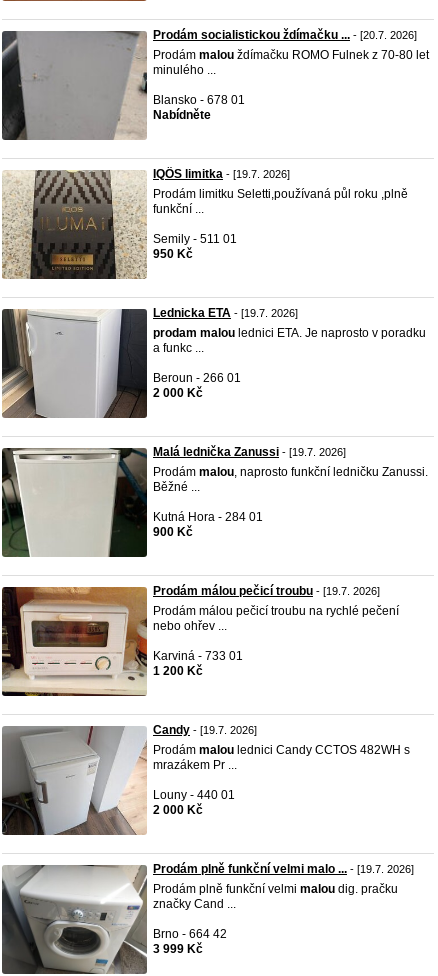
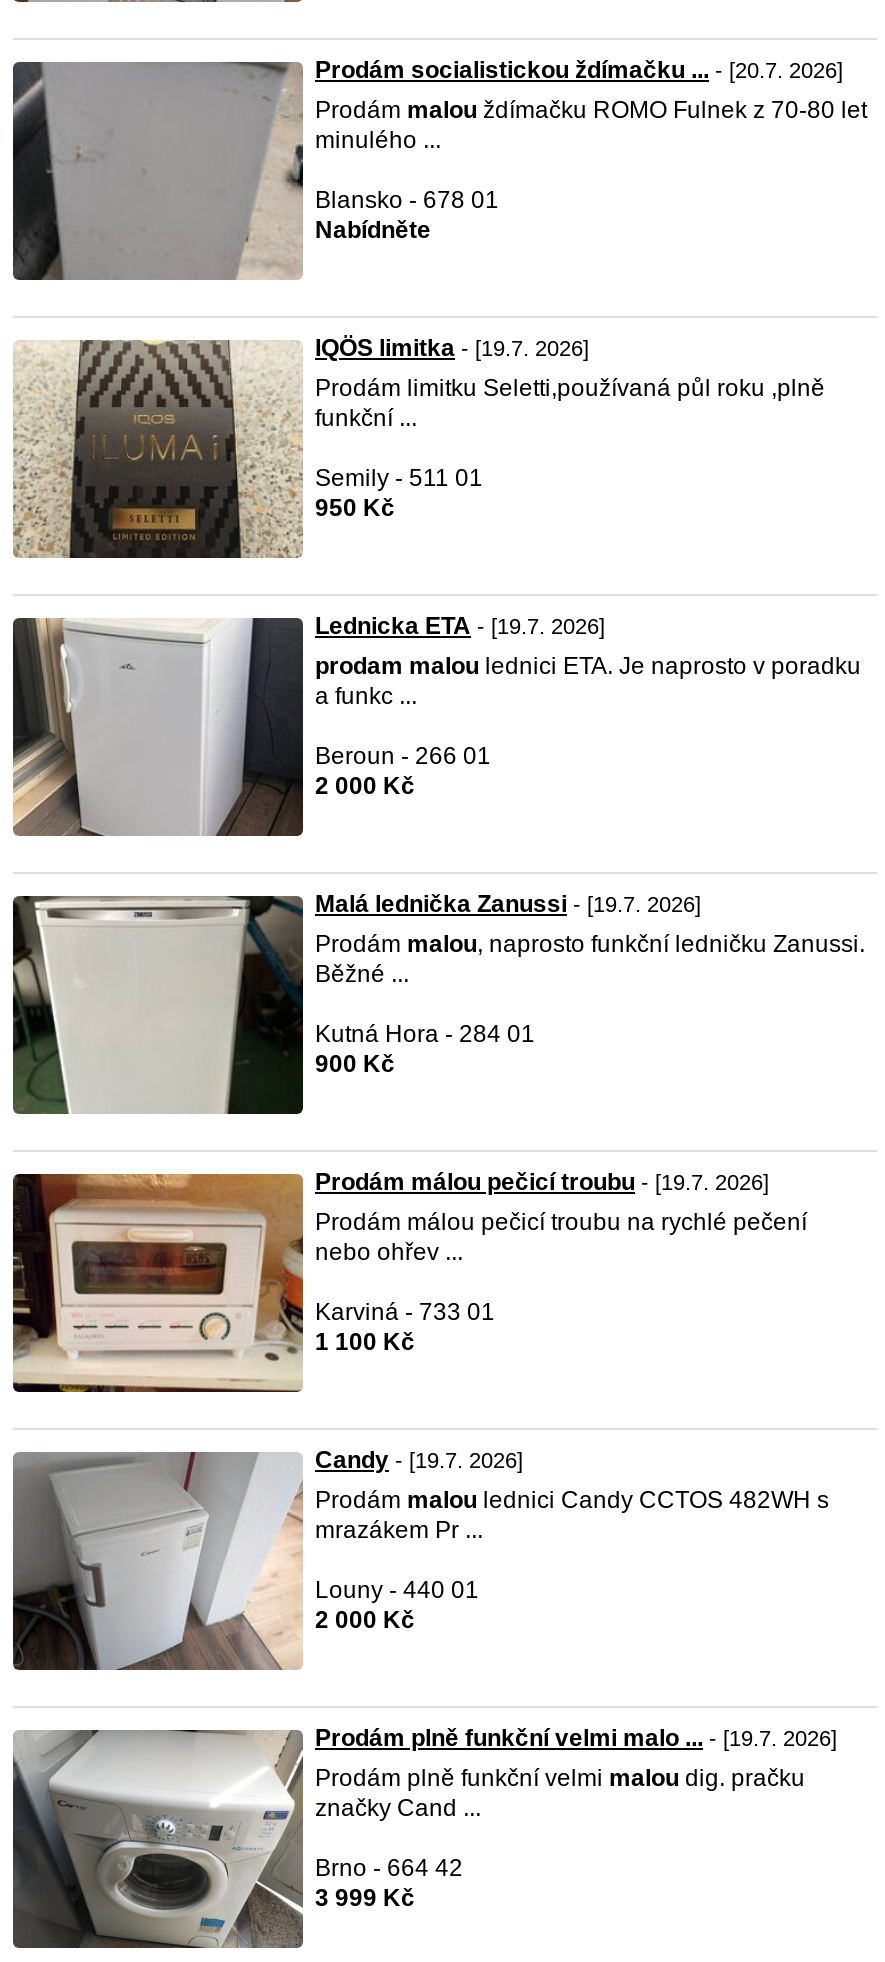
[153,664,203,678] 1 200 Kč -> [315,1328,415,1356] 1 100 Kč

